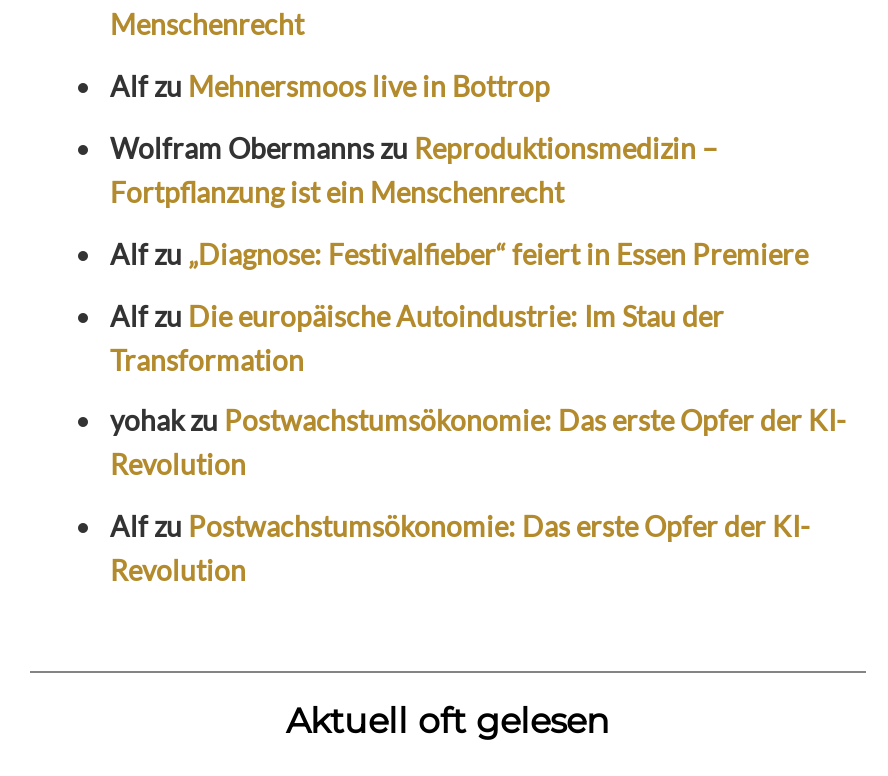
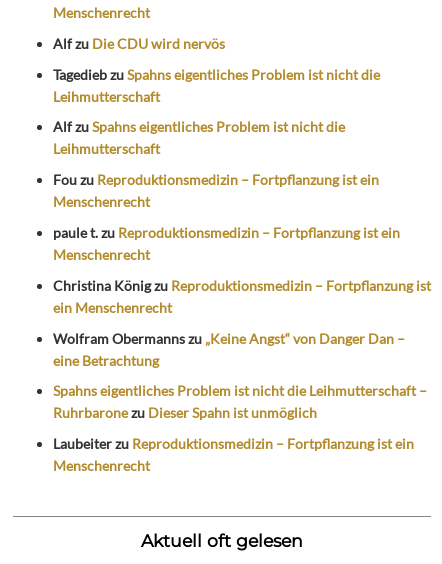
[110,70,846,588] Alf zu Mehnersmoos live in Bottrop | Wolfram Obermanns zu Reproduktionsmedizin – | Fortpflanzung ist ein Menschenrecht | Alf zu „Diagnose: Festivalfieber“ feiert in Essen Premiere | Alf zu Die europäische Autoindustrie: Im Stau der | Transformation | yohakzu Postwachstumsökonomie: Das erste Opfer der KI- | Revolution | Alf zu Postwachstumsökonomie: Das erste Opfer der KI- | Revolution -> [53,35,431,474] Alf zu Die CDU wird nervös | Tagedieb zu Spahns eigentliches Problem ist nicht die | Leihmutterschaft | Alf zu Spahns eigentliches Problem ist nicht die | Leihmutterschaft | Fou zu Reproduktionsmedizin – Fortpflanzung ist ein | Menschenrecht | paule t. zu Reproduktionsmedizin – Fortpflanzung ist ein | Menschenrecht | Christina König zu Reproduktionsmedizin – Fortpflanzung ist | ein Menschenrecht | Wolfram Obermanns zu „Keine Angst“ von Danger Dan – | eine Betrachtung | Spahns eigentliches Problem ist nicht die Leihmutterschaft – | Ruhrbarone zu Dieser Spahn ist unmöglich | Laubeiter zu Reproduktionsmedizin – Fortpflanzung ist ein | Menschenrecht

